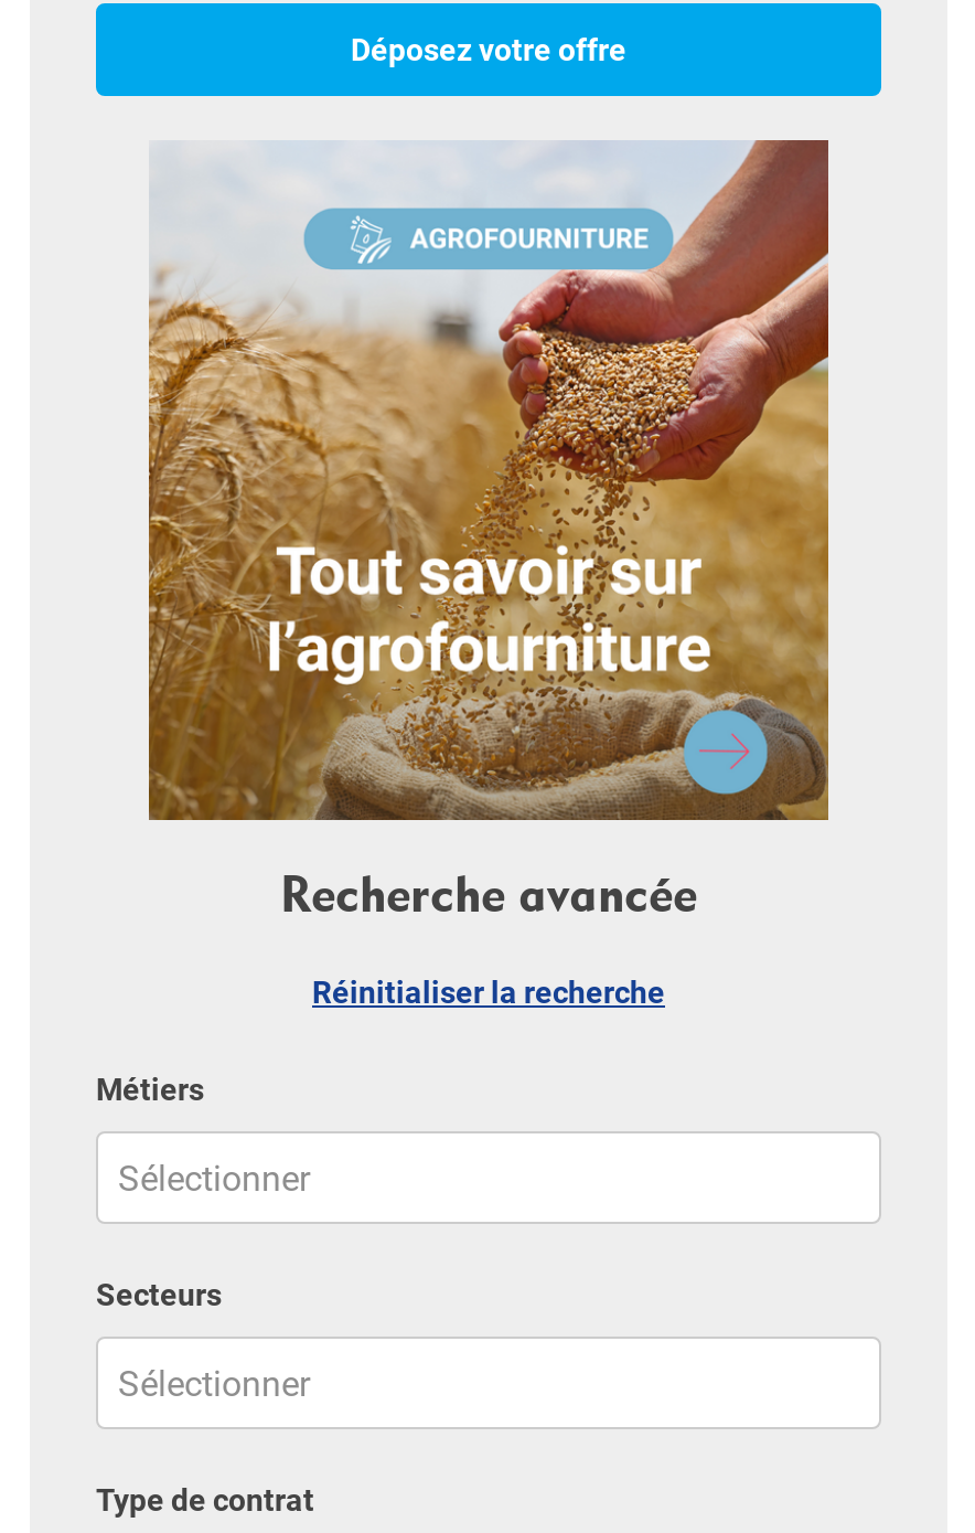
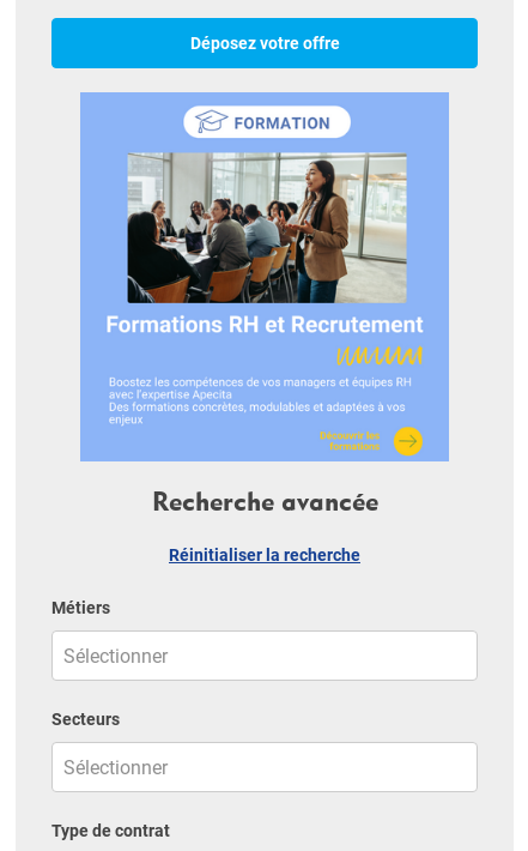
[147,138,831,822] [image] -> [80,92,449,461] [image]

